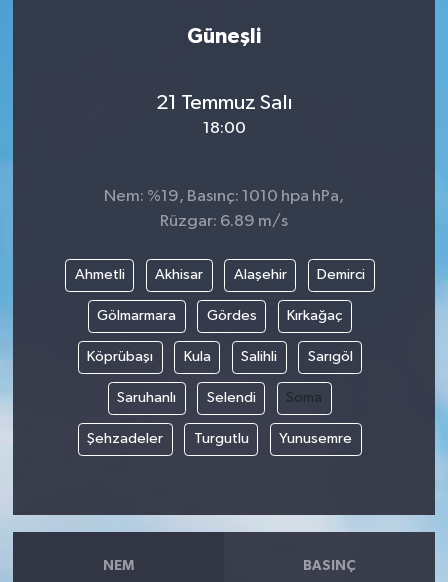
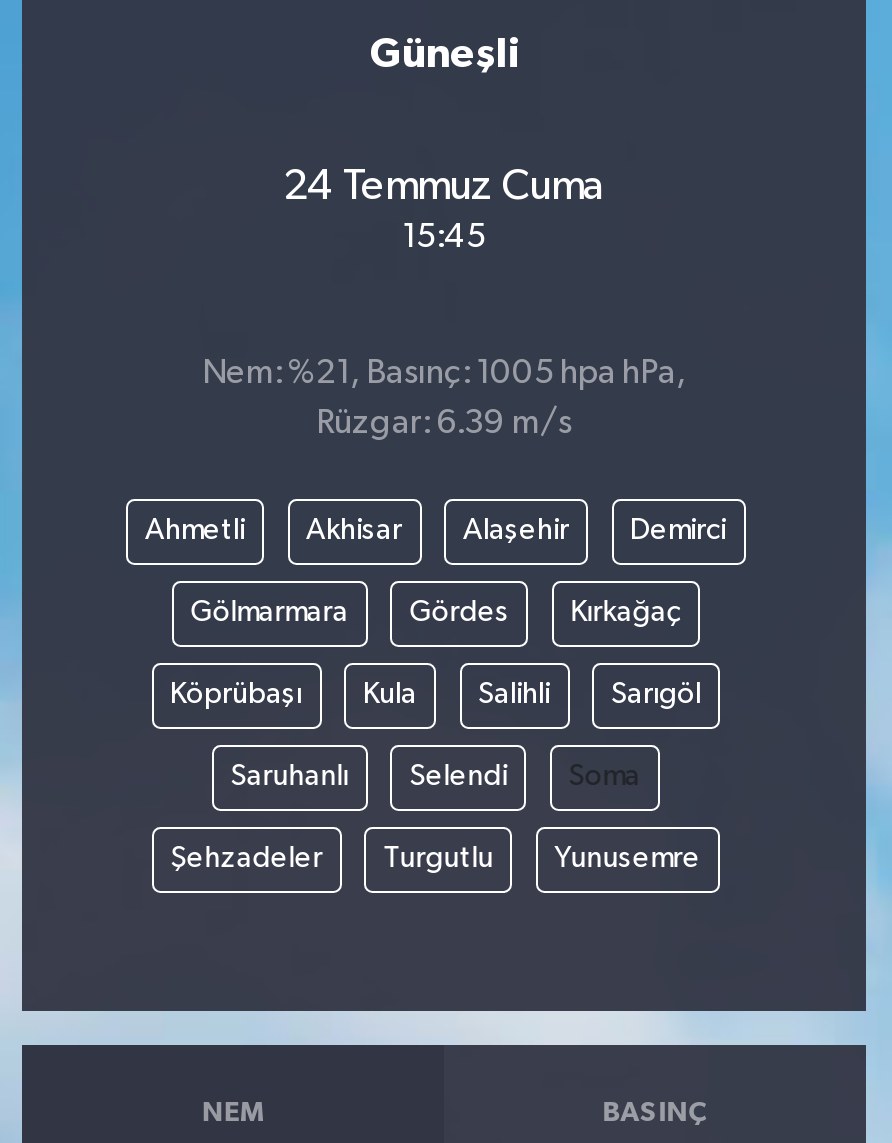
[155,92,292,114] 21 Temmuz Salı -> [283,165,605,209] 24 Temmuz Cuma
[202,120,245,137] 18:00 -> [402,221,486,255] 15:45
[104,188,344,205] Nem: %19, Basınç: 1010 hpa hPa, -> [202,356,686,390] Nem: %21, Basınç: 1005 hpa hPa,
[160,213,288,230] Rüzgar: 6.89 m/s -> [316,406,572,440] Rüzgar: 6.39 m/s

